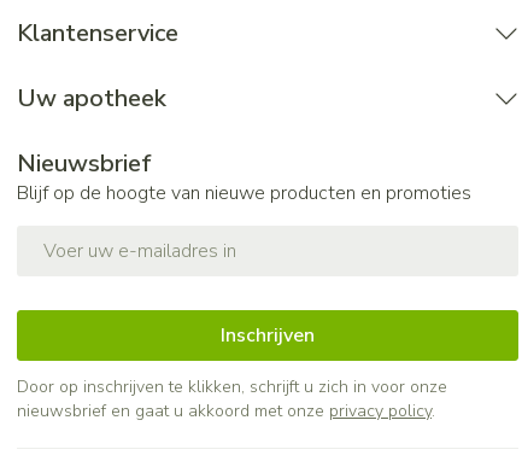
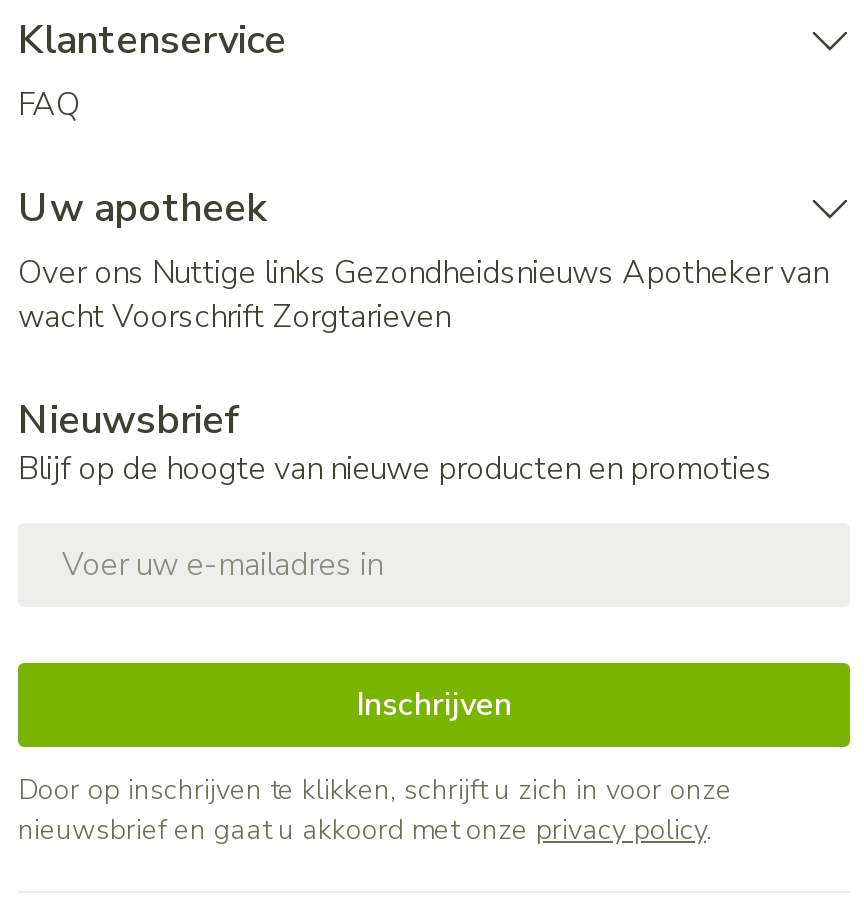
none -> [18,83,80,127] FAQ
none -> [18,251,828,339] Over ons Nuttige links Gezondheidsnieuws Apotheker van | wacht Voorschrift Zorgtarieven

